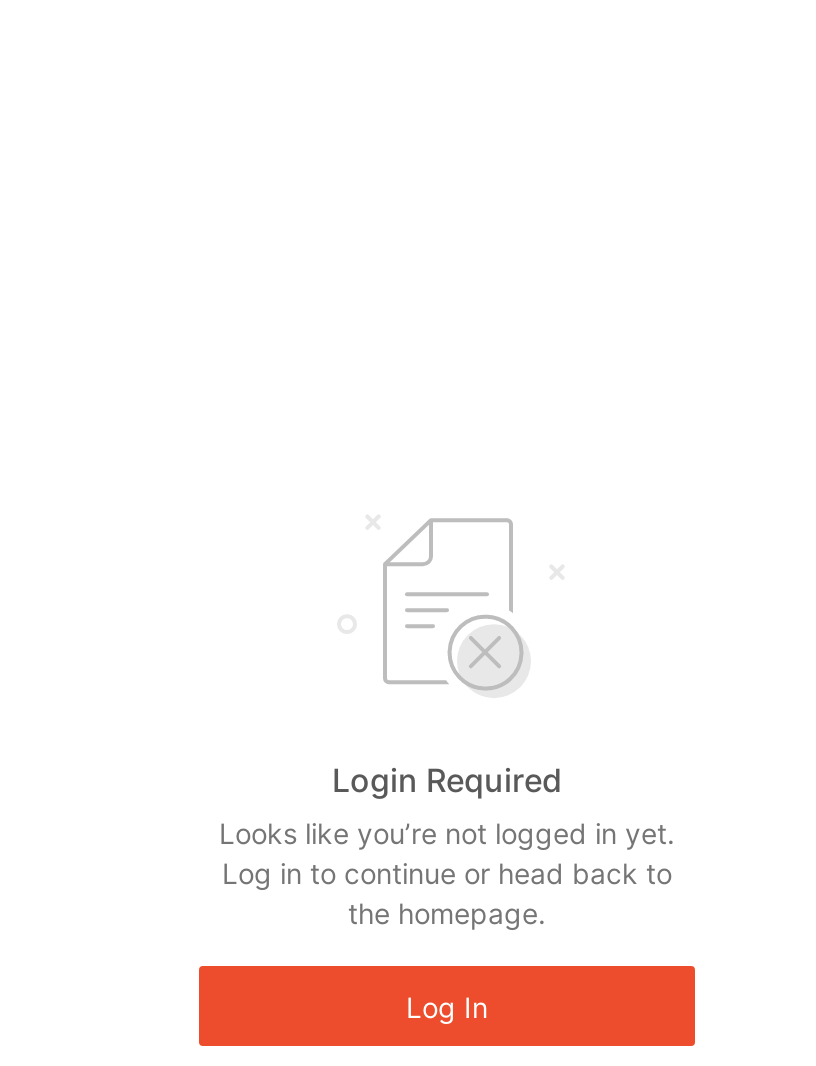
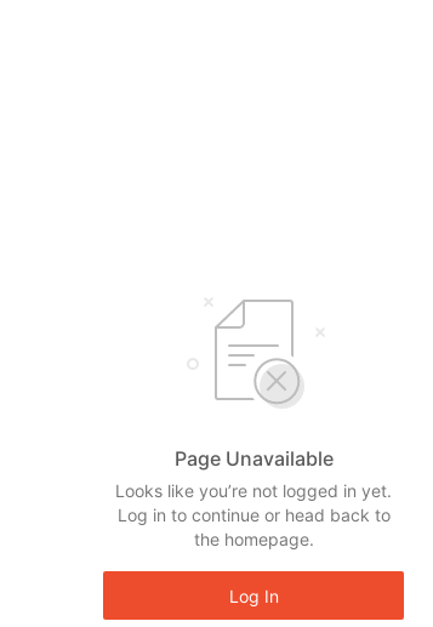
[332,760,562,800] Login Required -> [174,446,333,471] Page Unavailable

